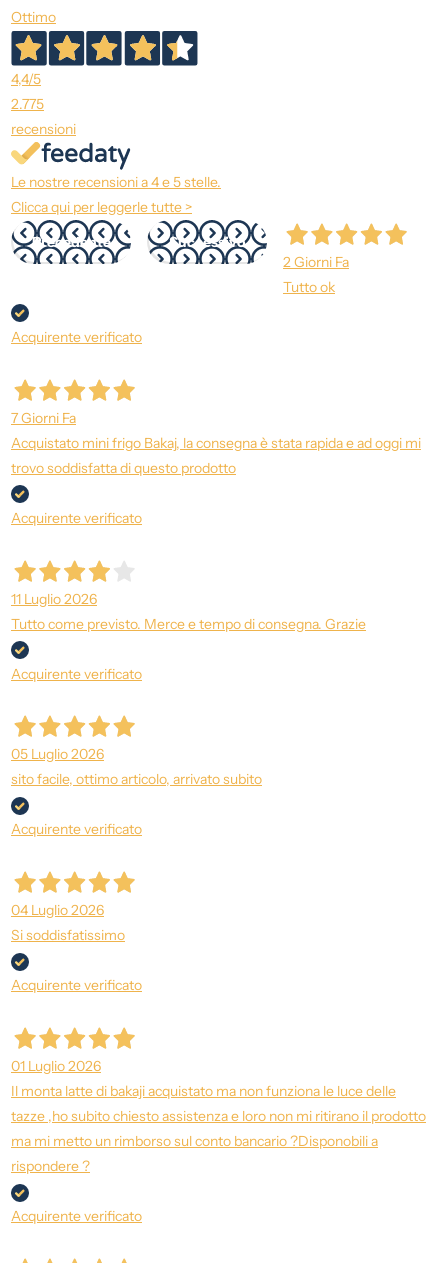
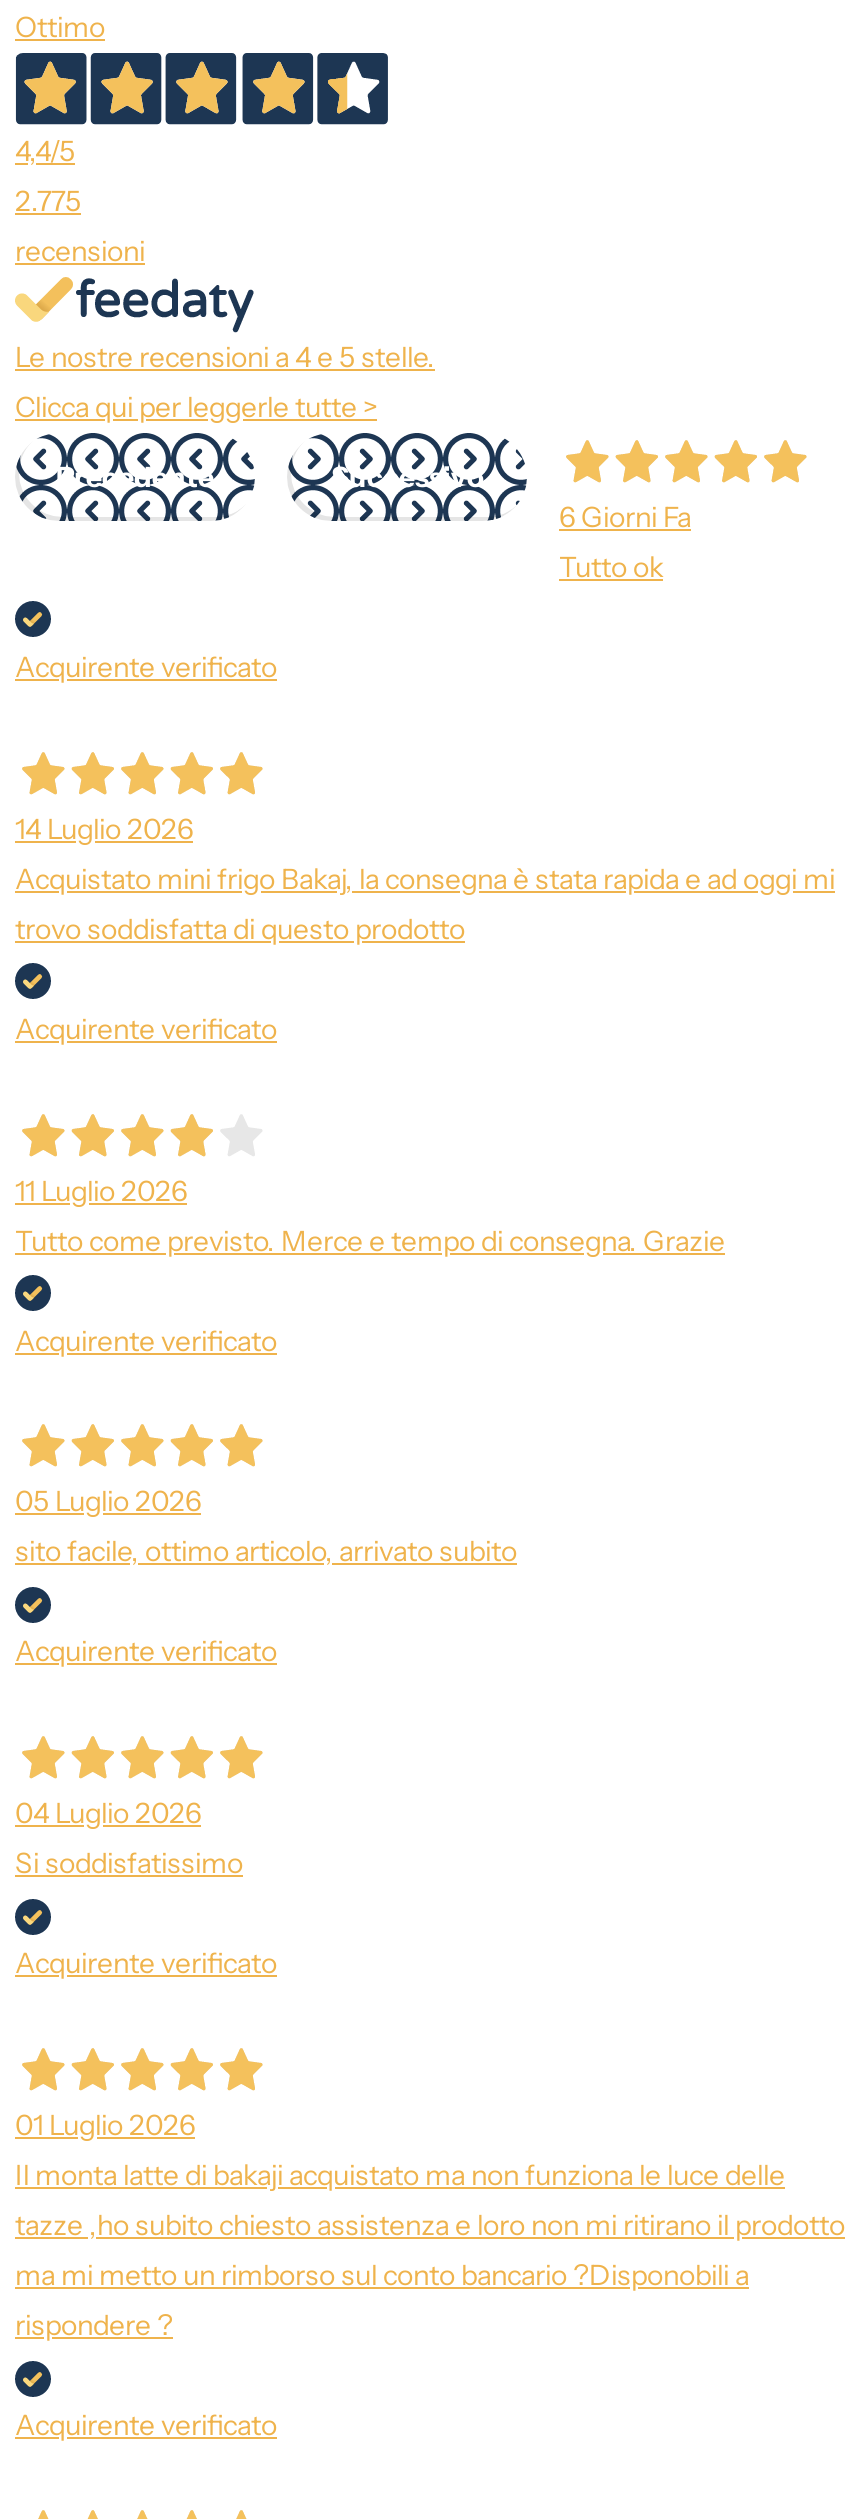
[283,253,349,271] 2 Giorni Fa -> [559,499,691,535] 6 Giorni Fa
[11,409,76,427] 7 Giorni Fa -> [15,810,193,846] 14 Luglio 2026

